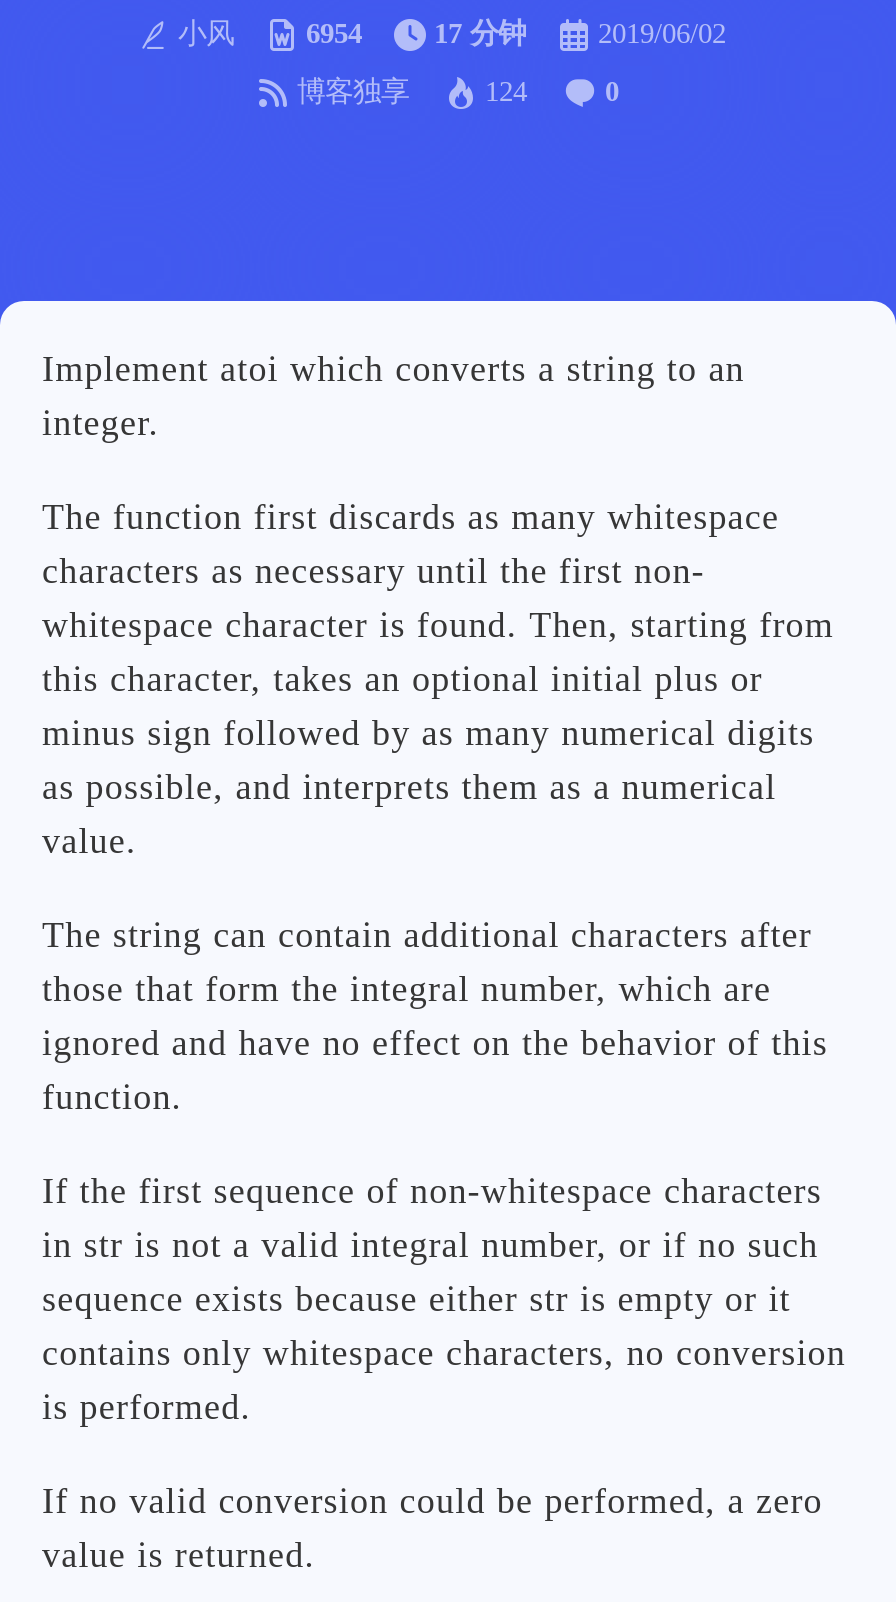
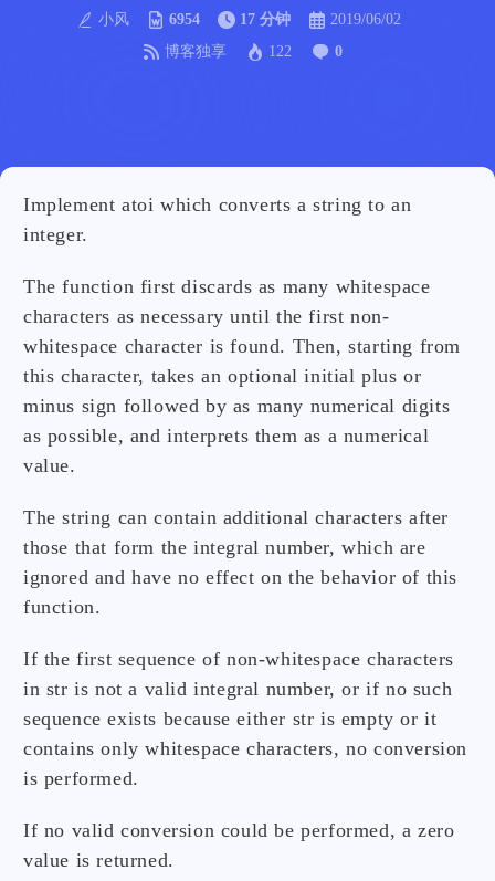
[485,75,527,107] 124 -> [268,42,291,60] 122

